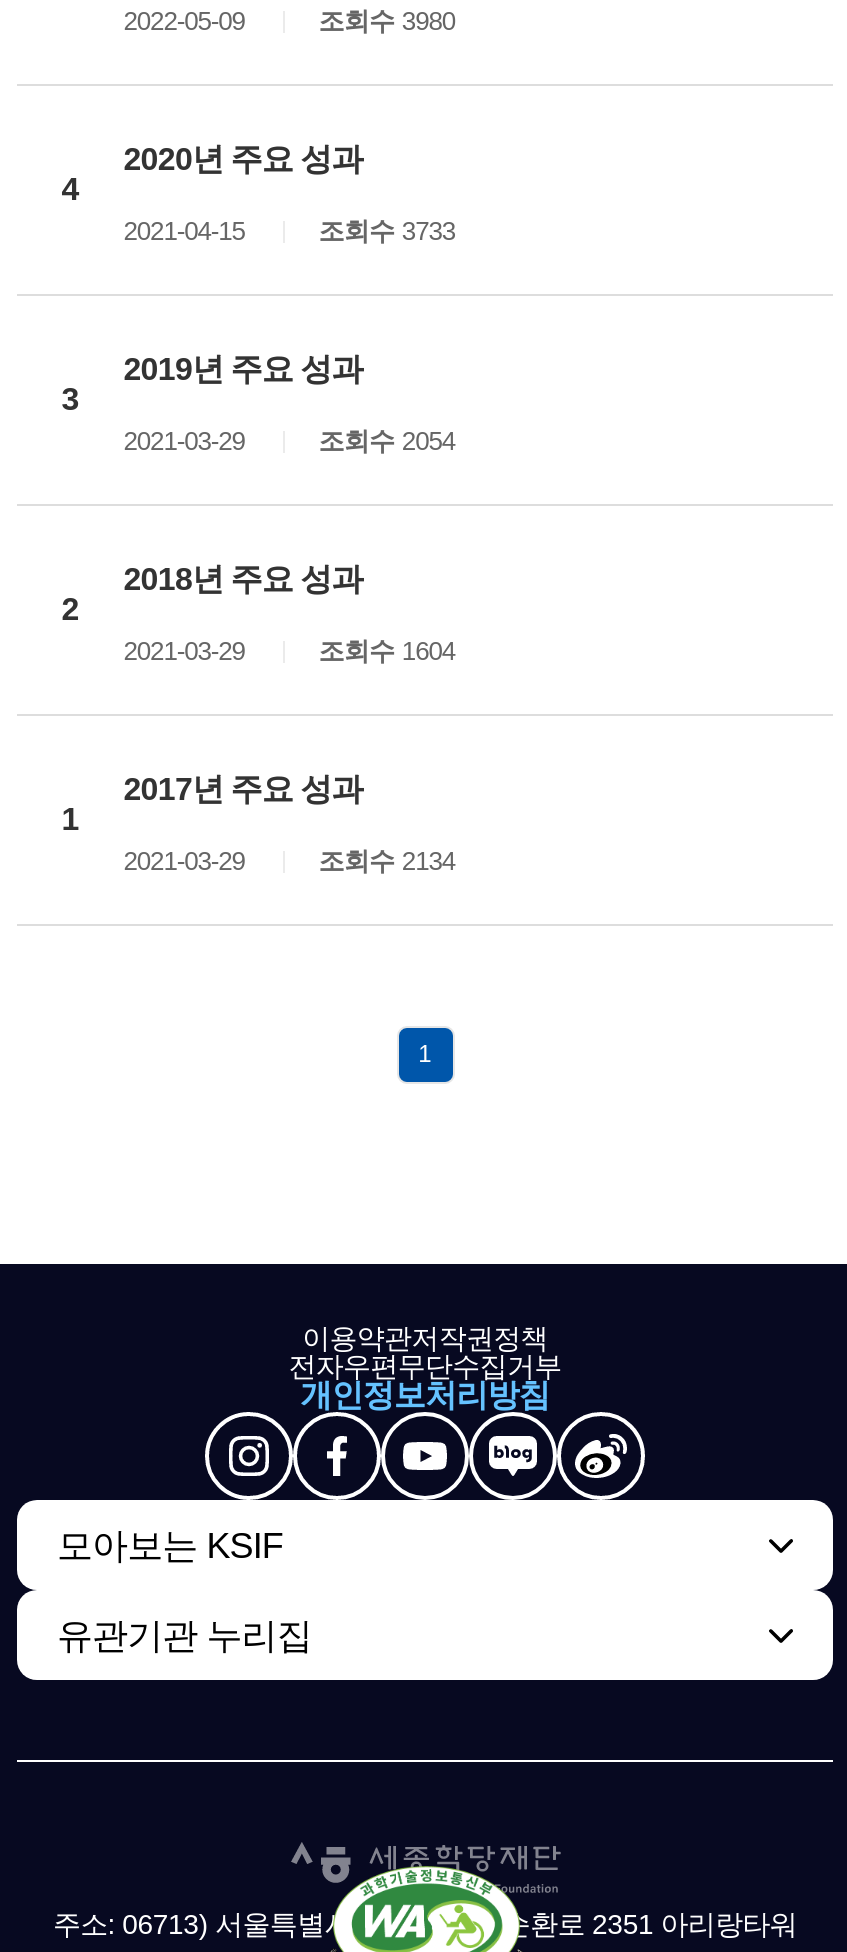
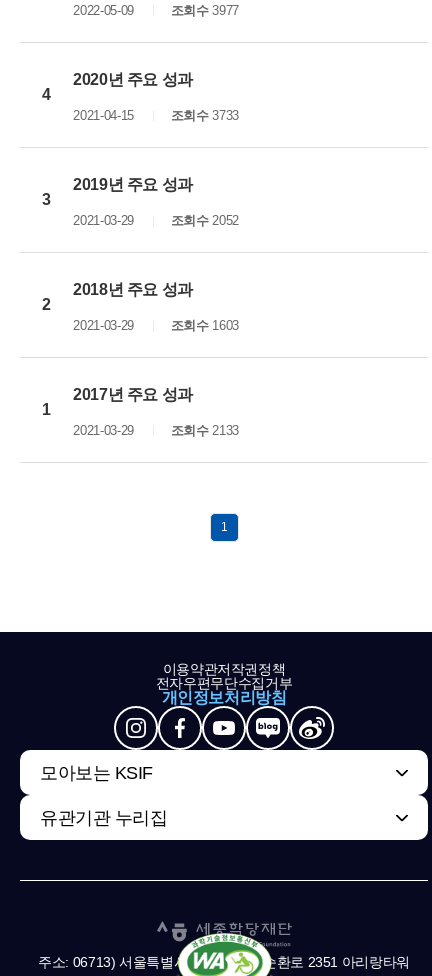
[318,6,455,36] 조회수 3980 -> [171,3,239,18] 조회수 3977
[318,426,455,456] 조회수 2054 -> [171,213,239,228] 조회수 2052
[318,636,455,666] 조회수 1604 -> [171,318,239,333] 조회수 1603
[318,846,455,876] 조회수 2134 -> [171,423,239,438] 조회수 2133

